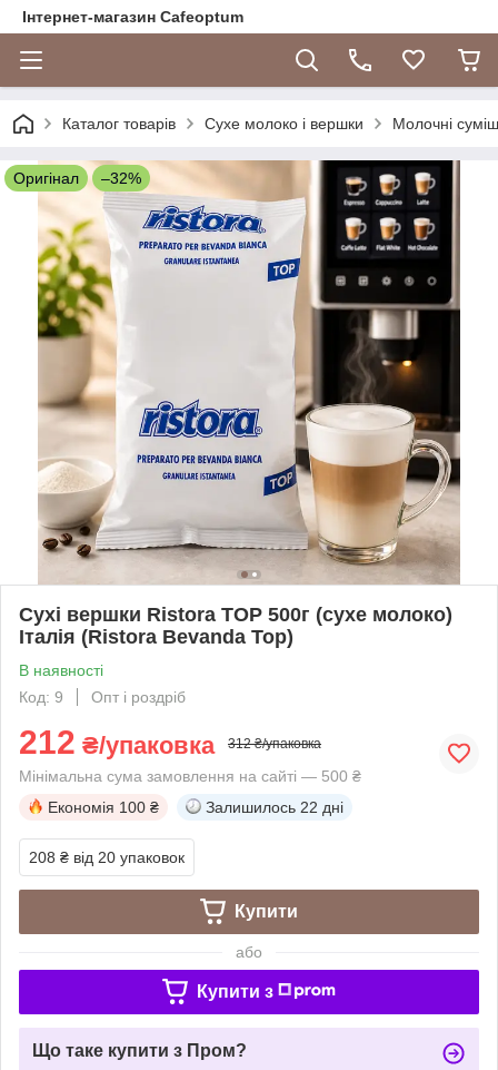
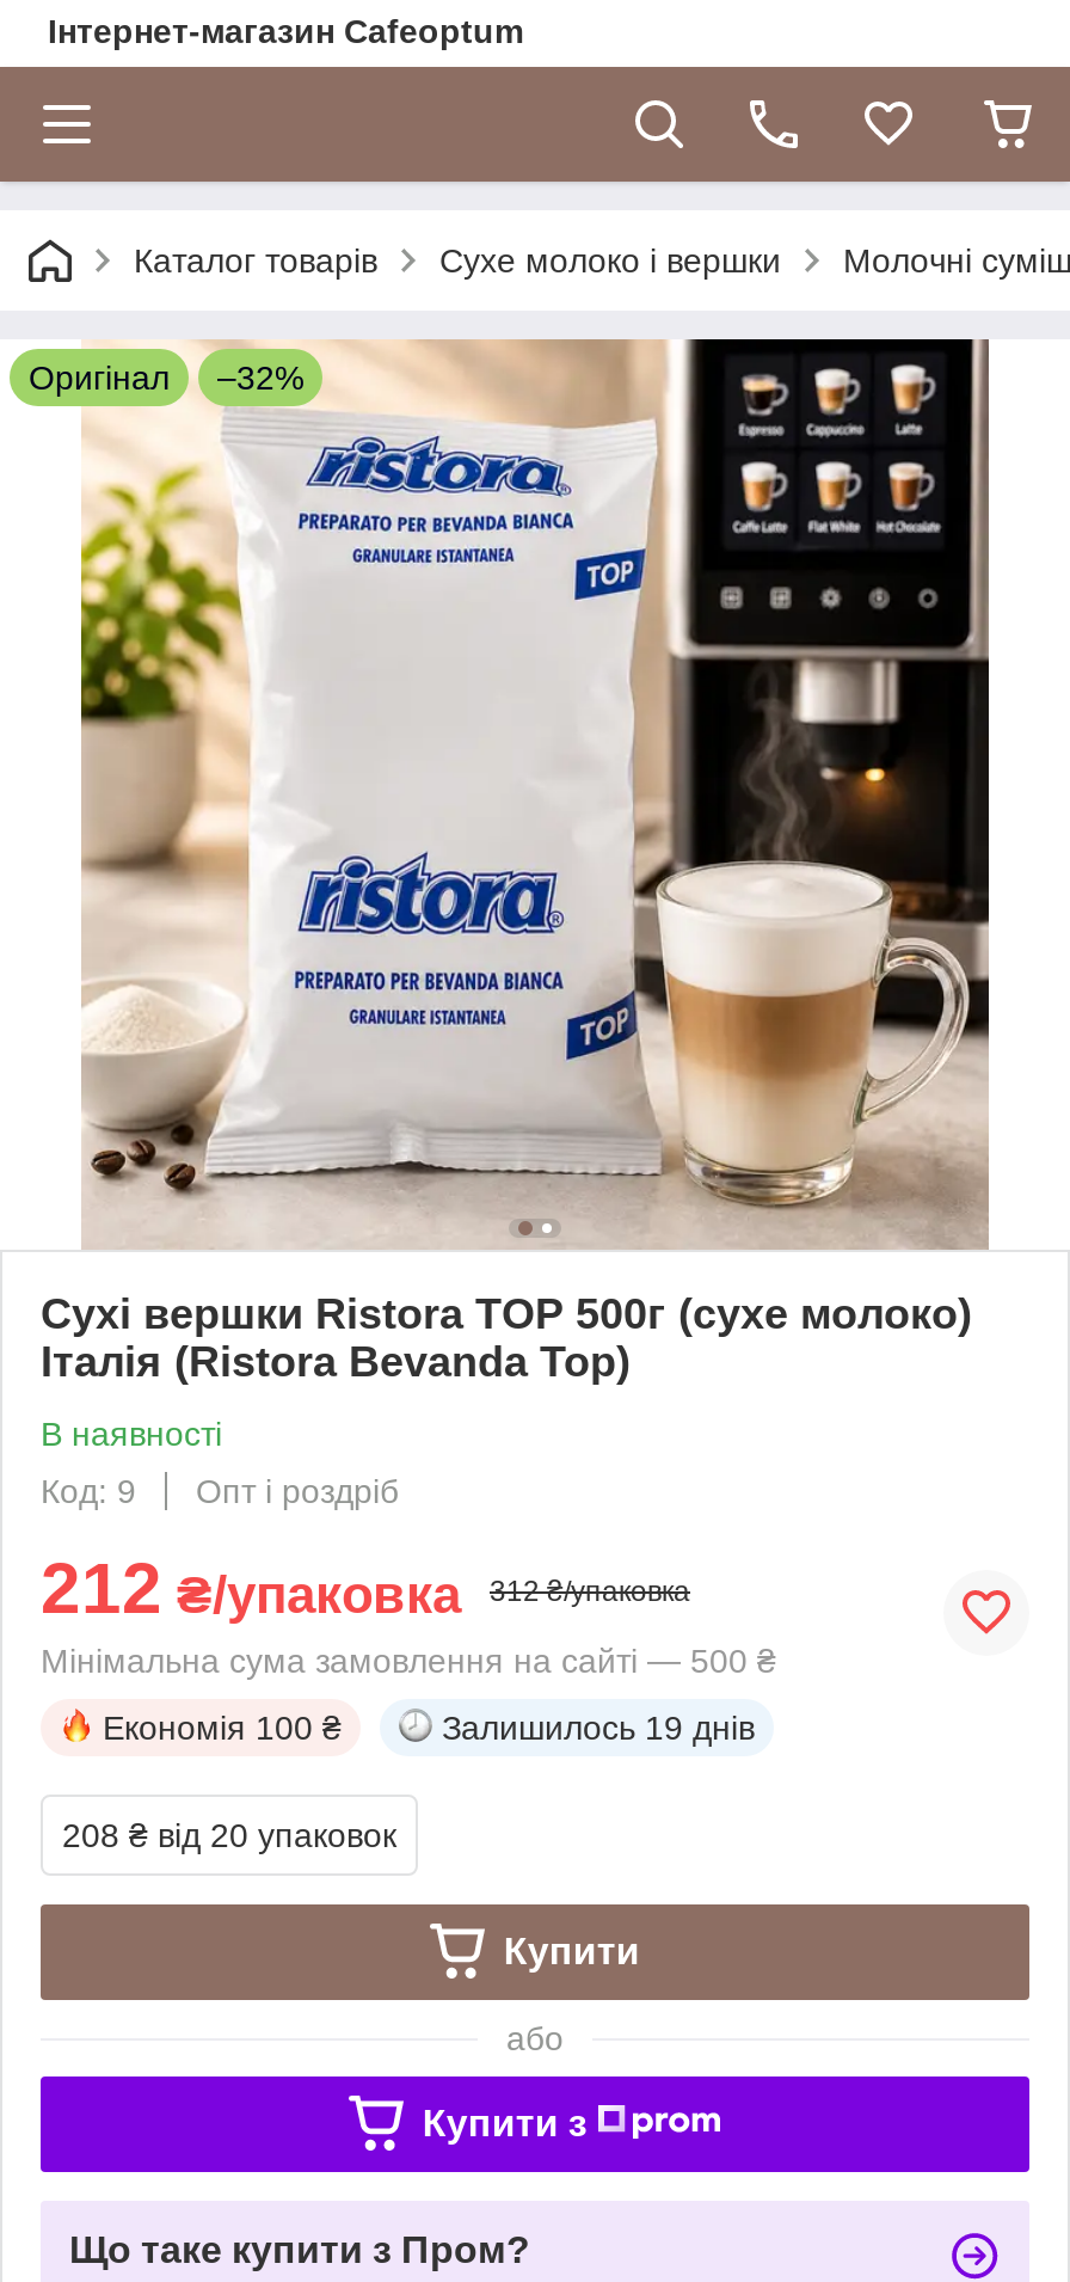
[206,798,343,816] Залишилось 22 дні -> [442,1708,755,1746] Залишилось 19 днів

